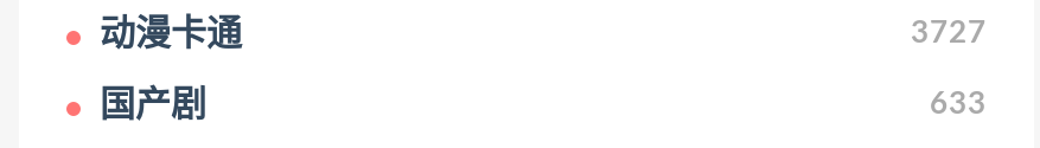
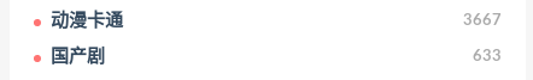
[911,19,987,50] 3727 -> [463,13,502,29] 3667

